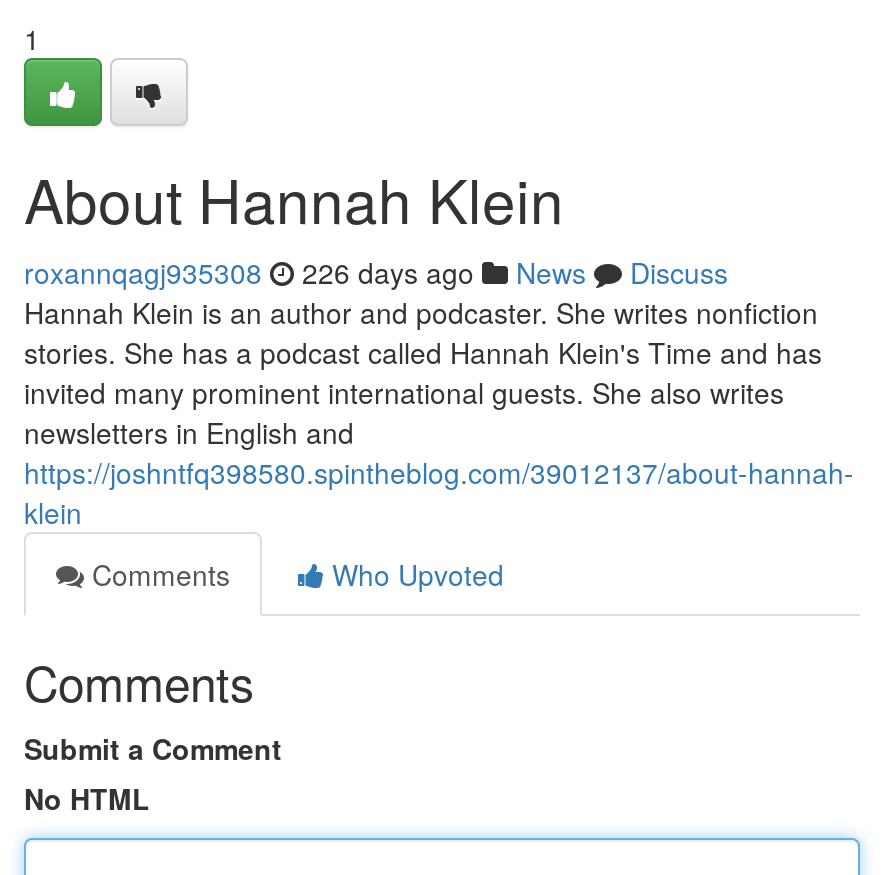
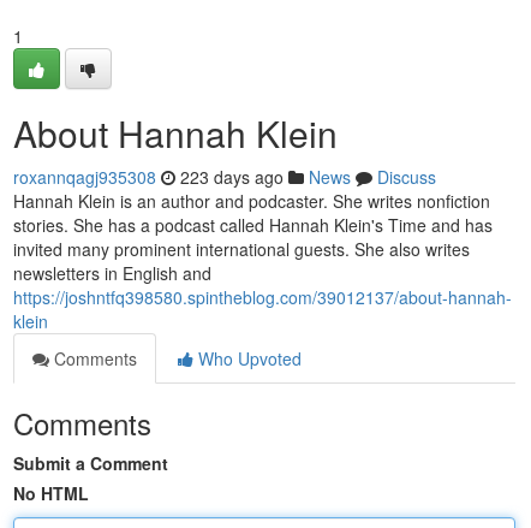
[24,252,728,292] roxannqagj935308 226 days ago News Discuss -> [13,165,436,189] roxannqagj935308 223 days ago News Discuss

